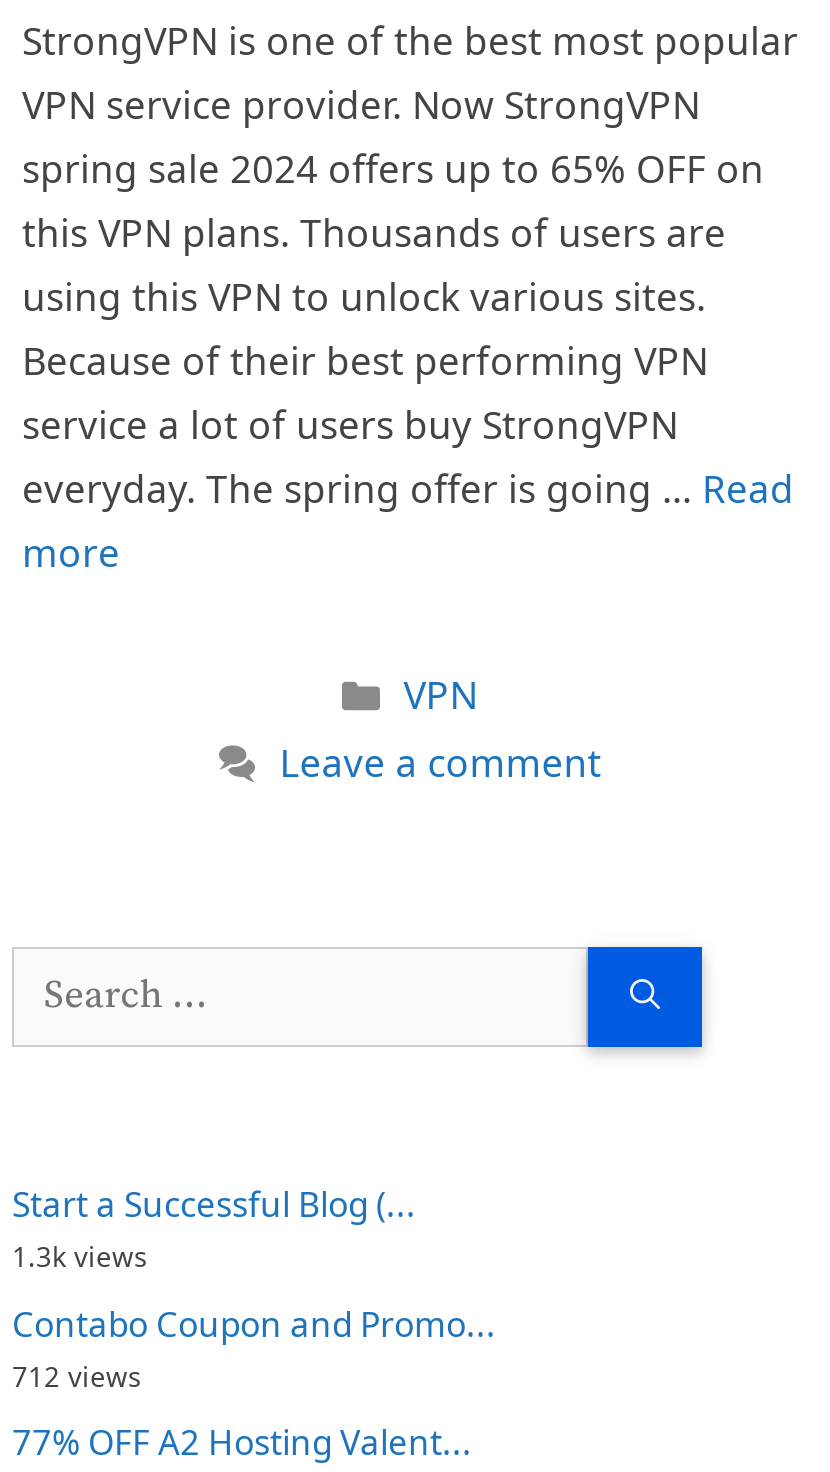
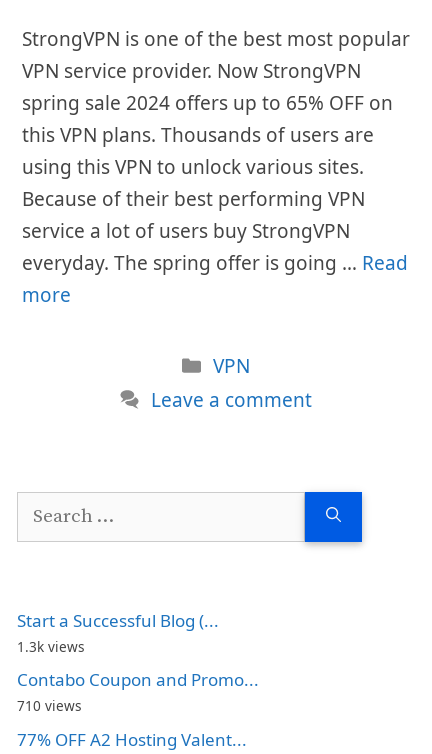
[12,1356,142,1394] 712 views -> [17,696,82,715] 710 views

